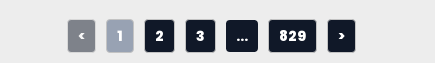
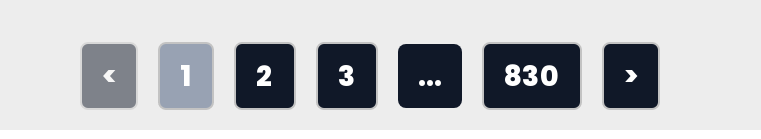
[278,26,305,46] 829 -> [504,56,560,96] 830

